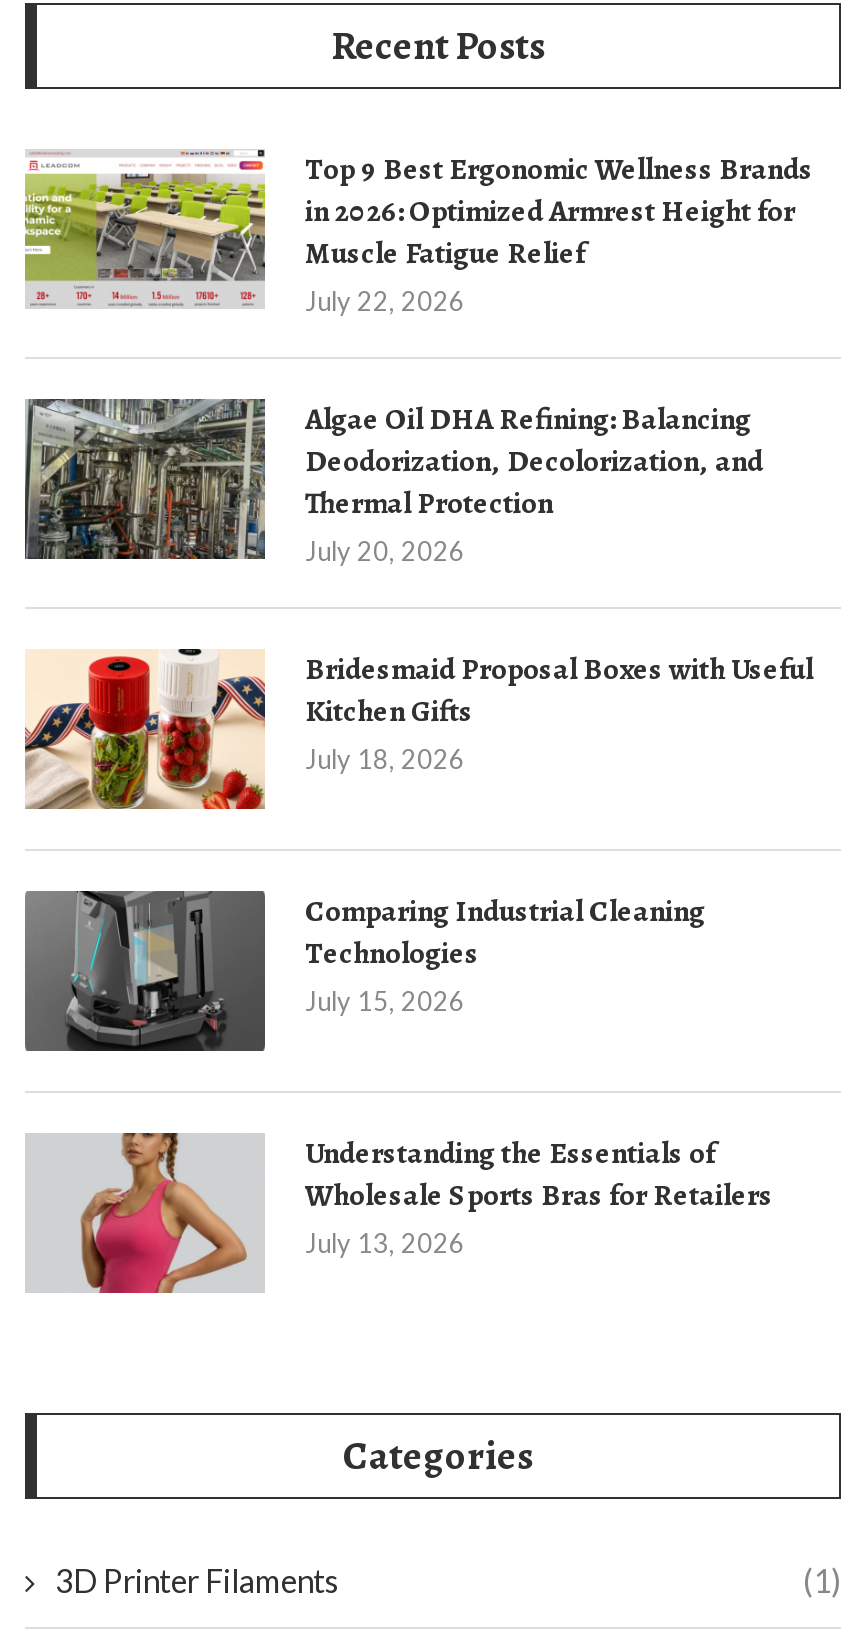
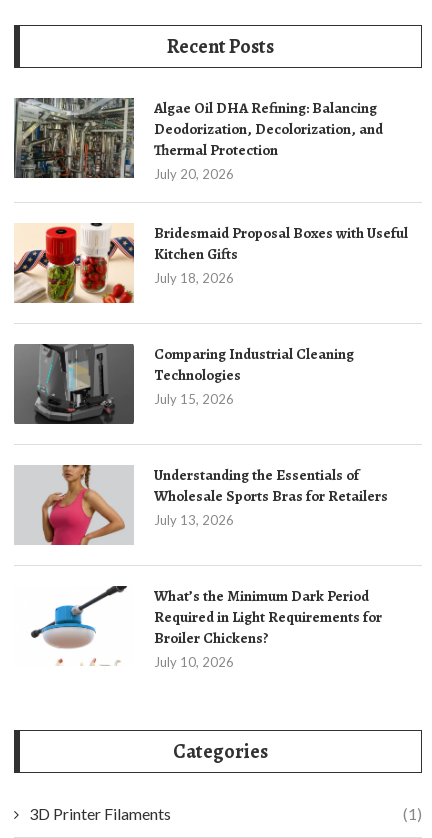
[23,149,813,317] [image] | Top 9 Best Ergonomic Wellness Brands | in 2026: Optimized Armrest Height for | Muscle Fatigue Relief | July 22, 2026 -> none
moved [21,395,813,1259] -> [12,96,408,528]: [image] | Algae Oil DHA Refining: Balancing | Deodorization, Decolorization, and | ... | Wholesale Sports Bras for Retailers | July 13, 2026
none -> [15,585,382,670] [image] | What’s the Minimum Dark Period | Required in Light Requirements for | Broiler Chickens? | July 10, 2026

